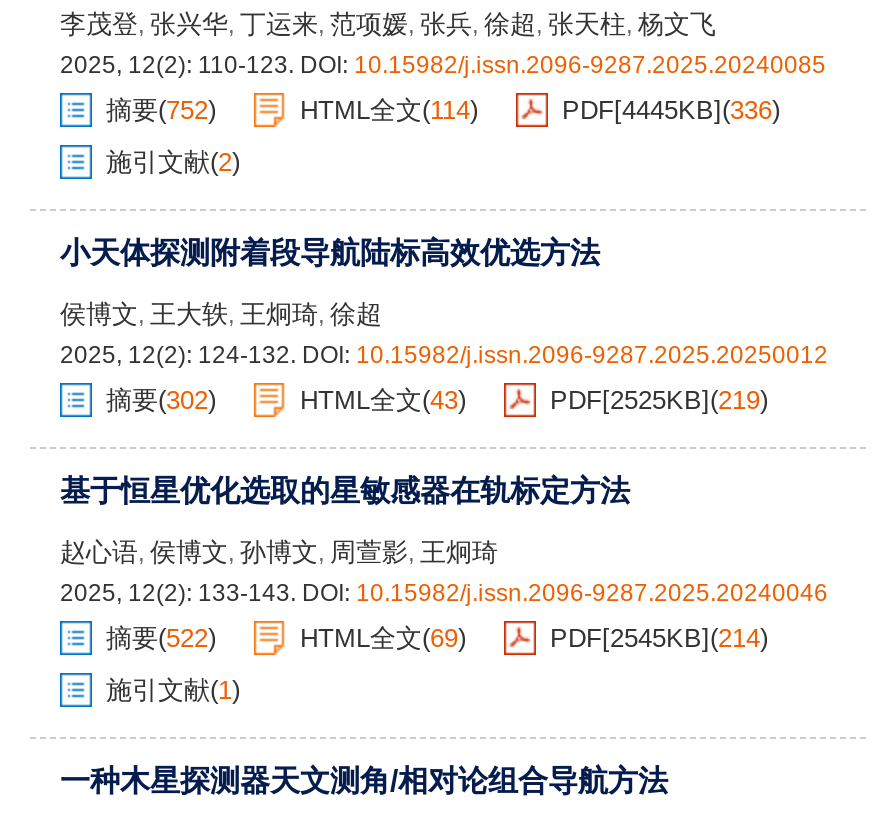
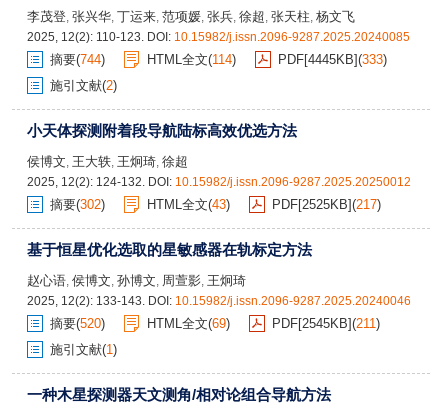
[106,95,216,125] 摘要(752) -> [50,52,105,67] 摘要(744)
[562,95,780,125] PDF[4445KB](336) -> [278,52,387,67] PDF[4445KB](333)
[550,385,768,415] PDF[2525KB](219) -> [272,197,381,212] PDF[2525KB](217)
[106,623,216,653] 摘要(522) -> [50,316,105,331] 摘要(520)
[550,623,768,653] PDF[2545KB](214) -> [272,316,380,331] PDF[2545KB](211)

